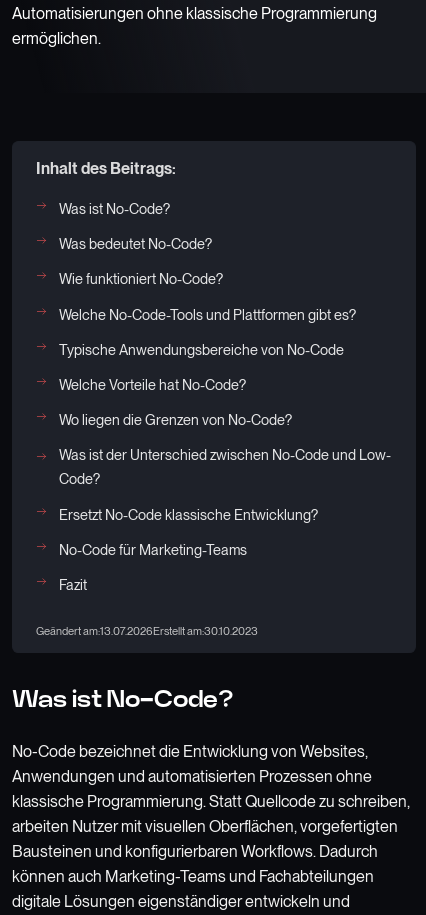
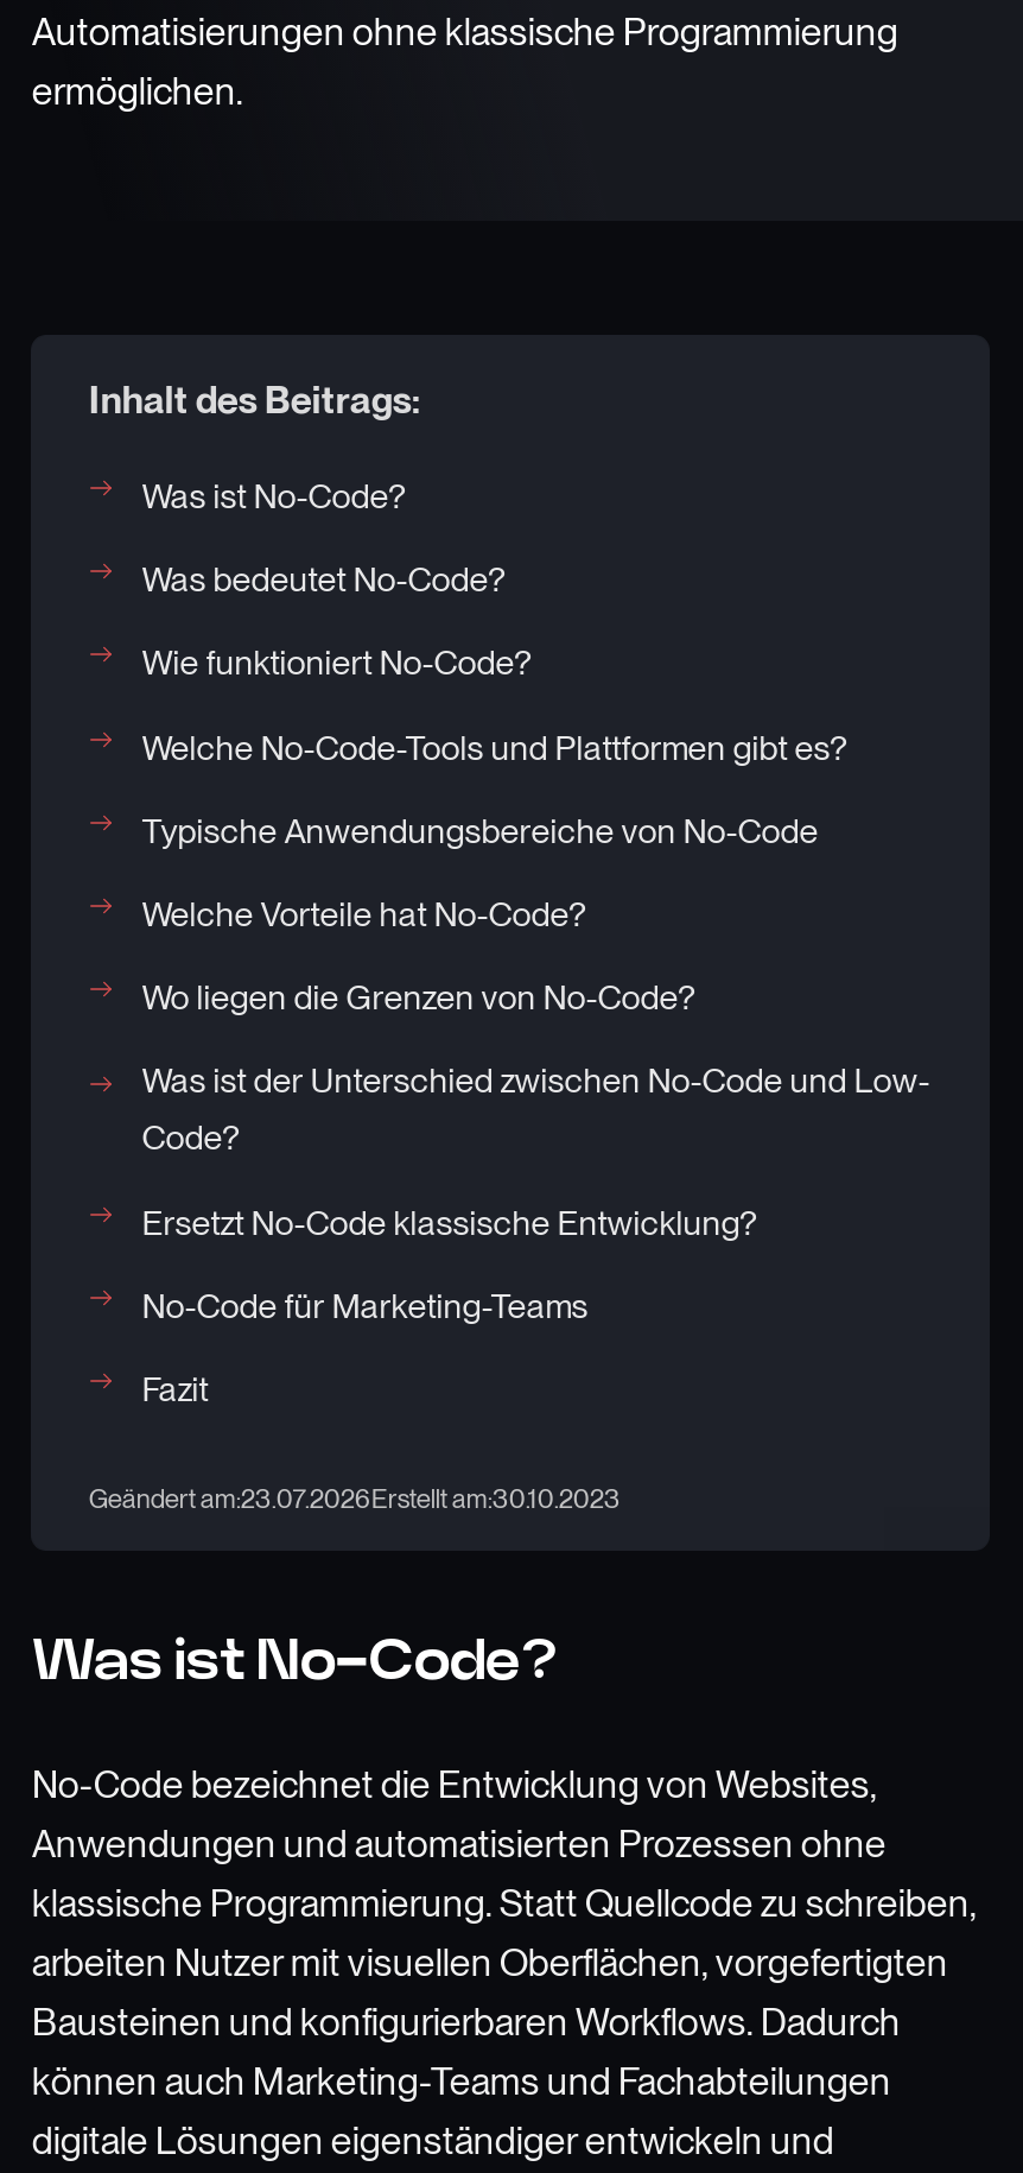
[36,624,258,638] Geändert am:13.07.2026Erstellt am:30.10.2023 -> [89,1481,620,1514] Geändert am:23.07.2026Erstellt am:30.10.2023

